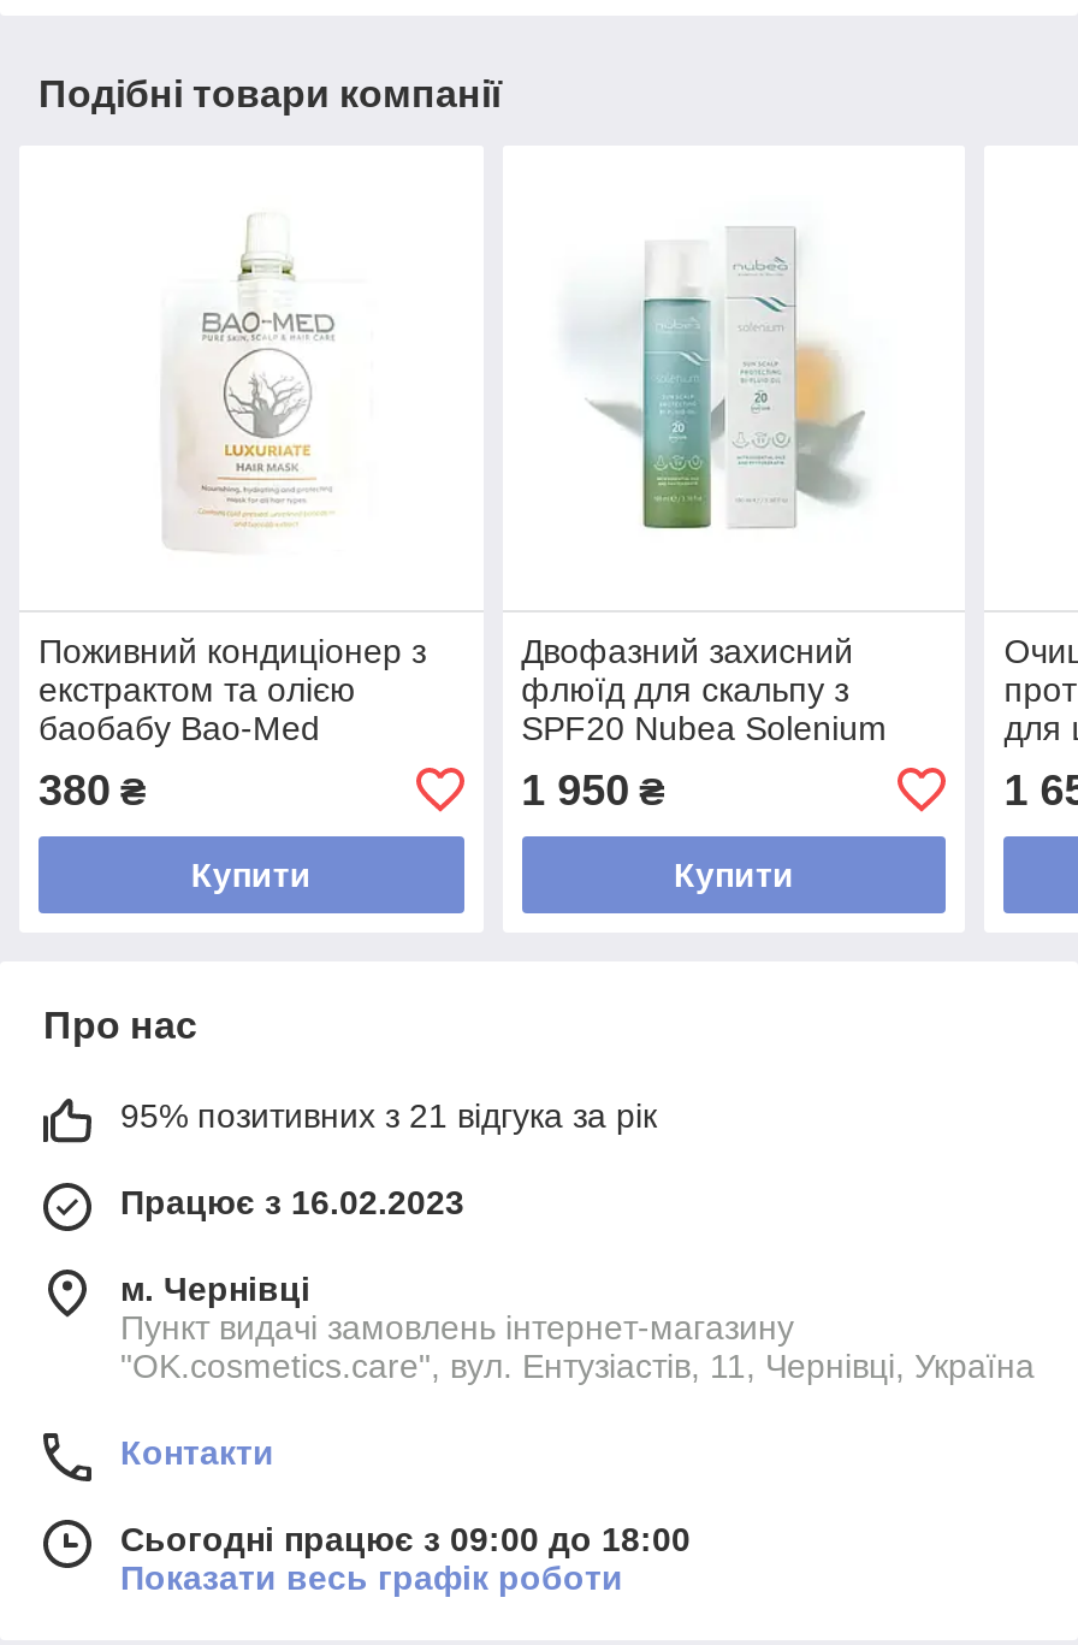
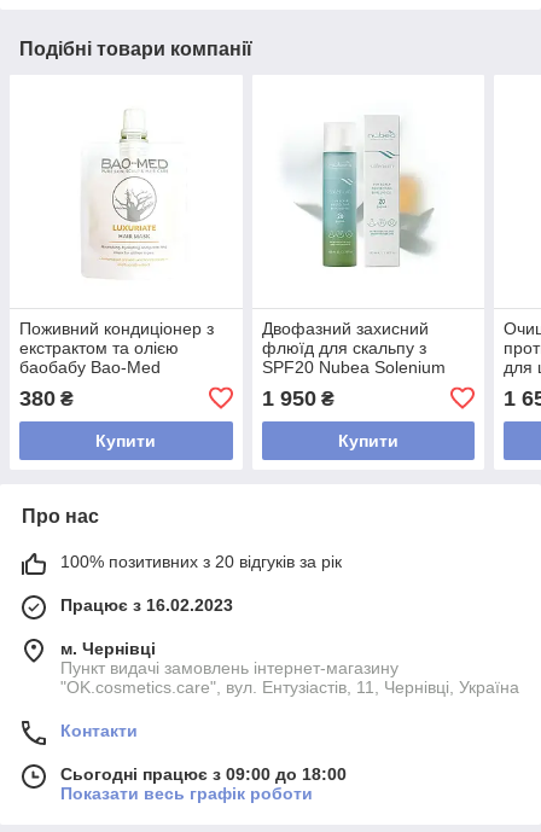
[120,1096,657,1134] 95% позитивних з 21 відгука за рік -> [60,552,342,571] 100% позитивних з 20 відгуків за рік

